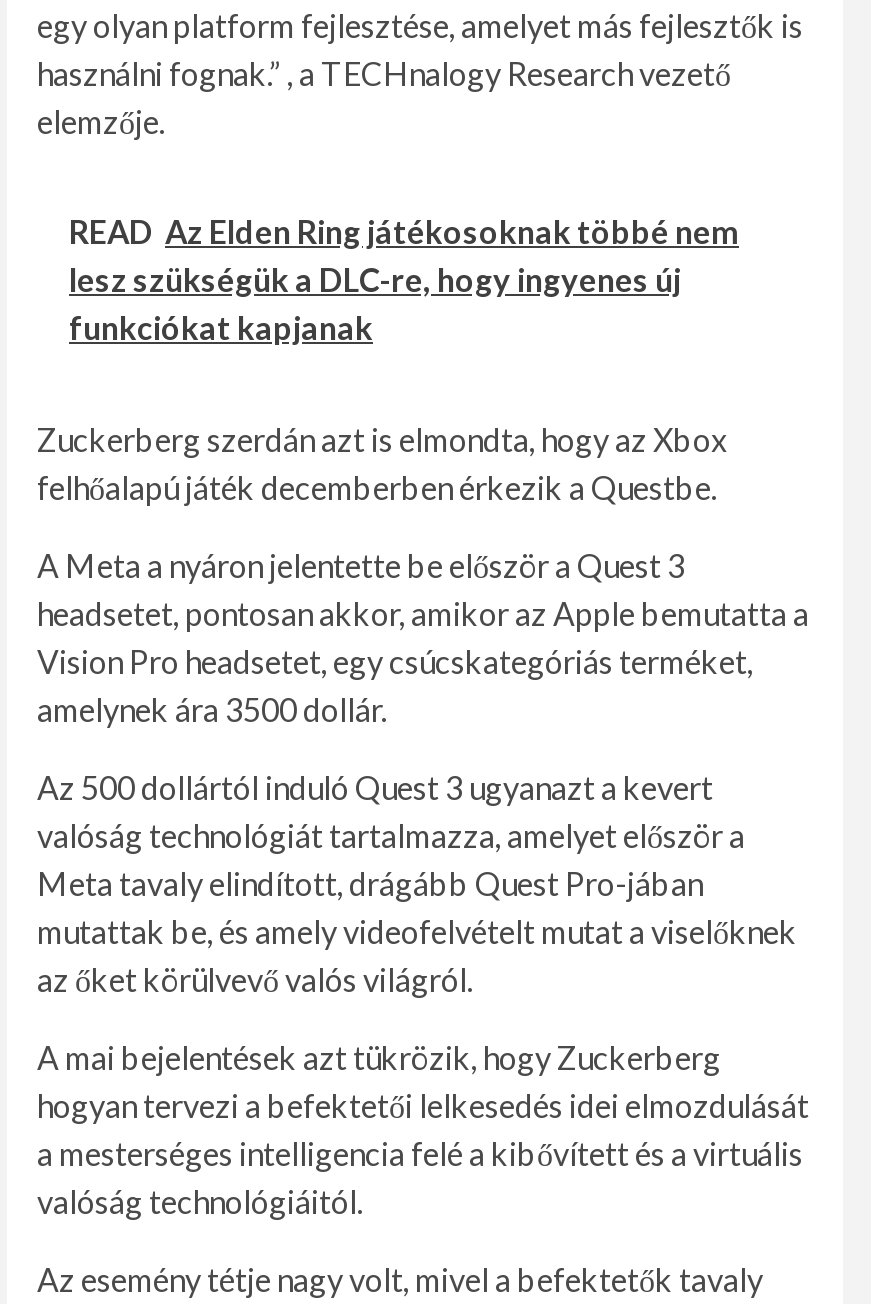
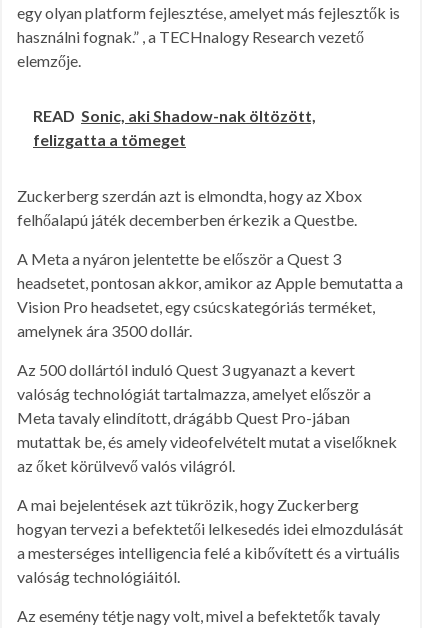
[69,212,739,346] READ Az Elden Ring játékosoknak többé nem | lesz szükségük a DLC-re, hogy ingyenes új | funkciókat kapjanak -> [33,106,316,149] READ Sonic, aki Shadow-nak öltözött, | felizgatta a tömeget

